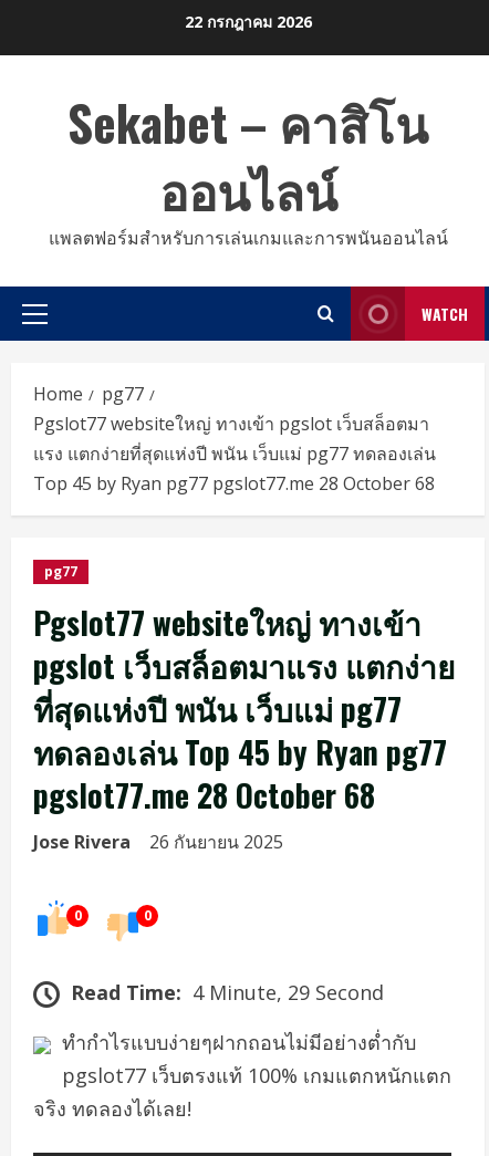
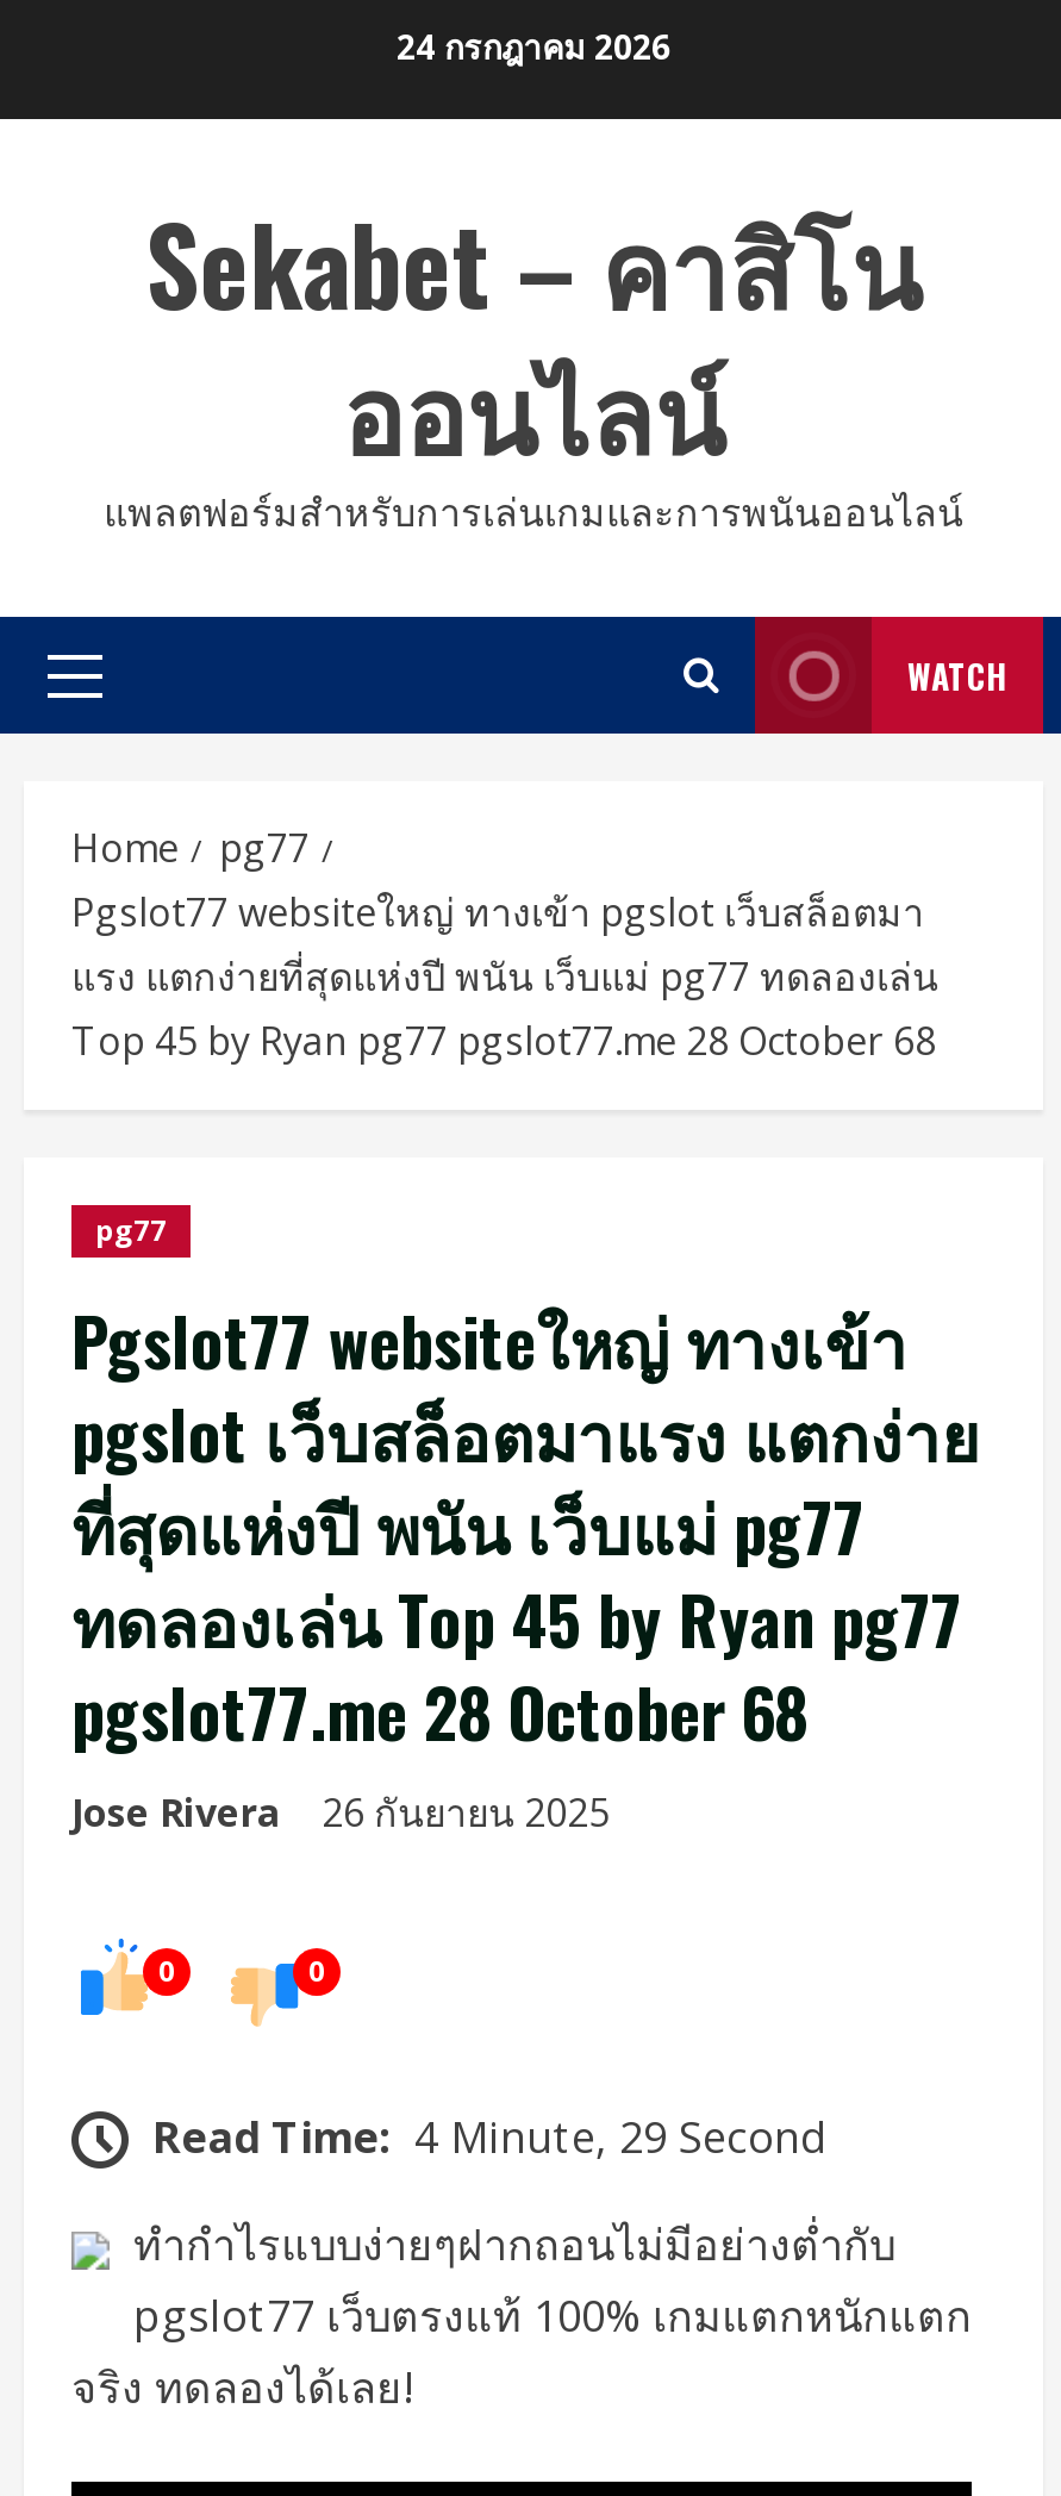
[184,11,311,32] 22 กรกฎาคม 2026 -> [397,23,670,69] 24 กรกฎาคม 2026

